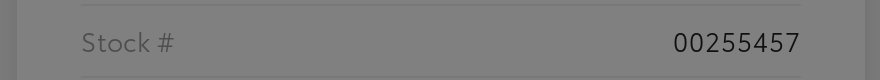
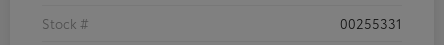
[673,21,801,57] 00255457 -> [340,14,402,32] 00255331

